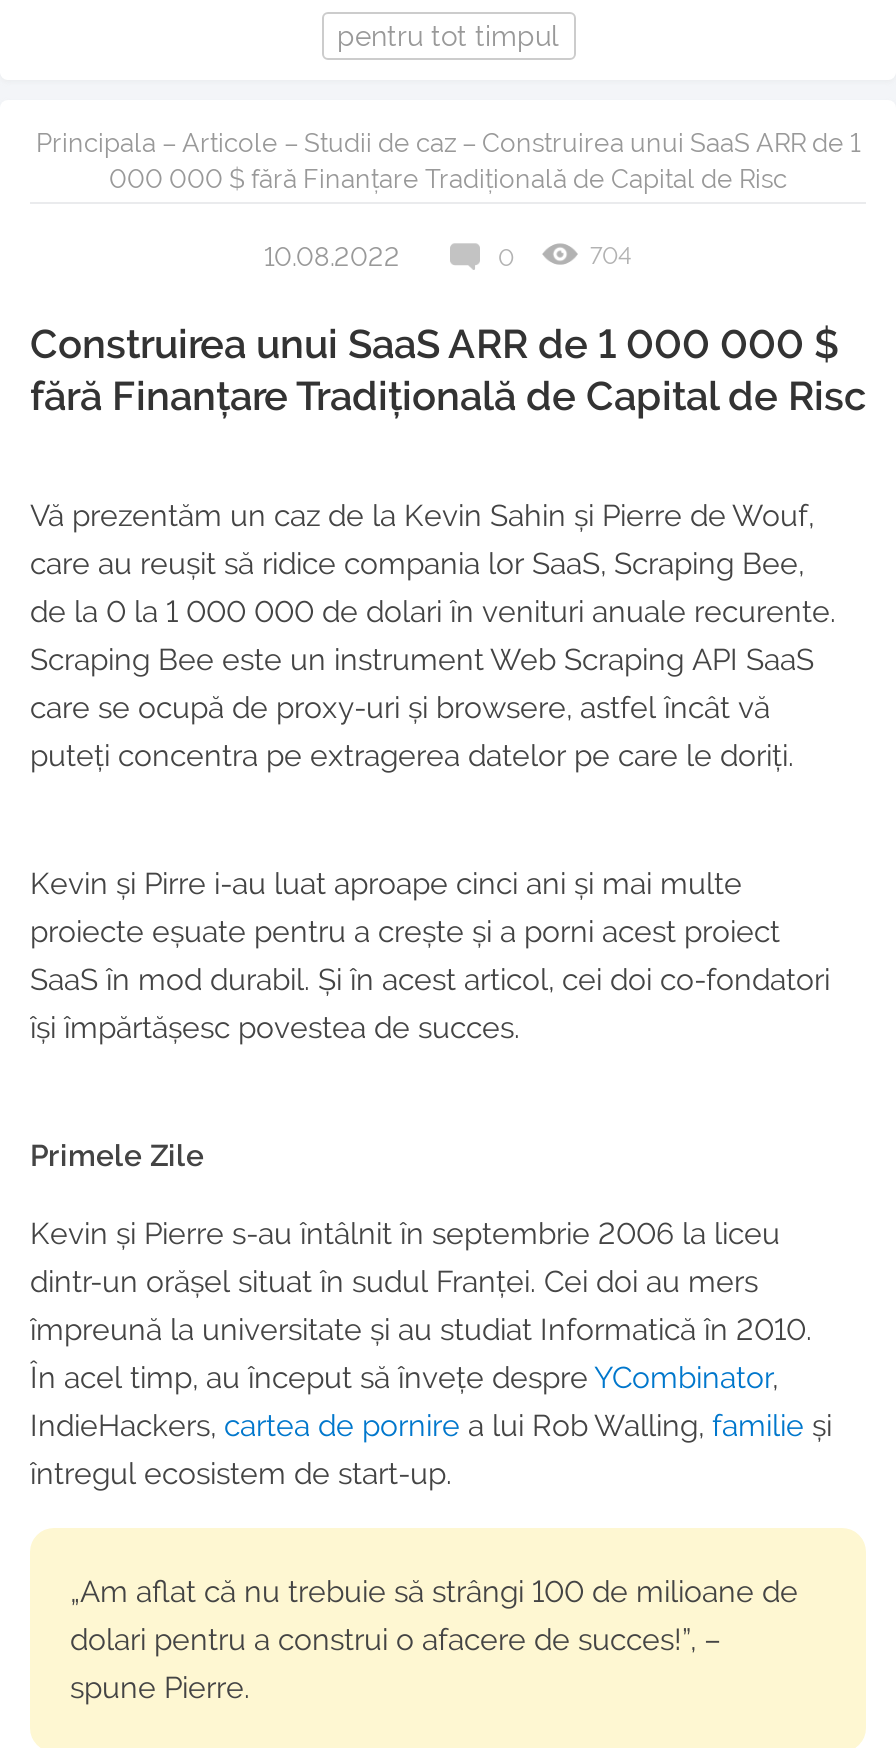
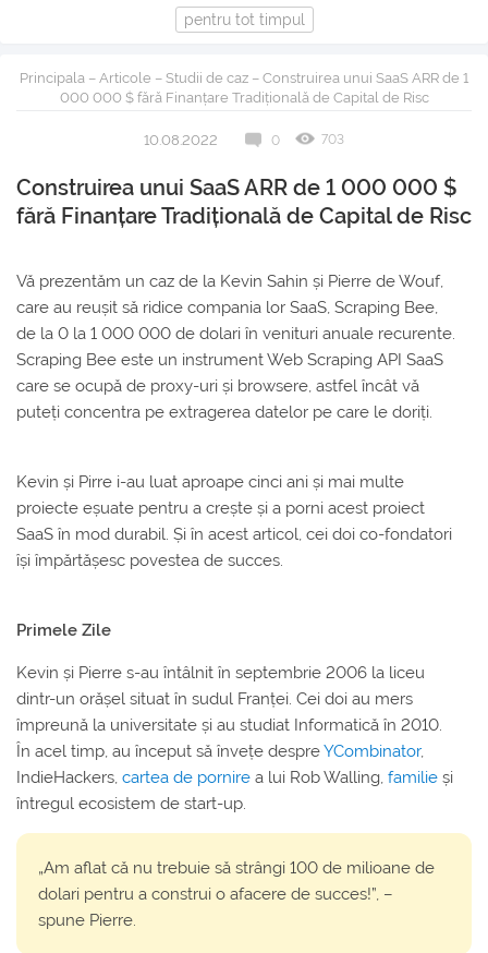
[590,242,632,270] 704 -> [321,132,344,147] 703

